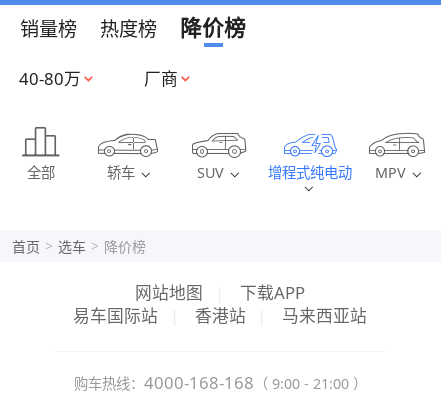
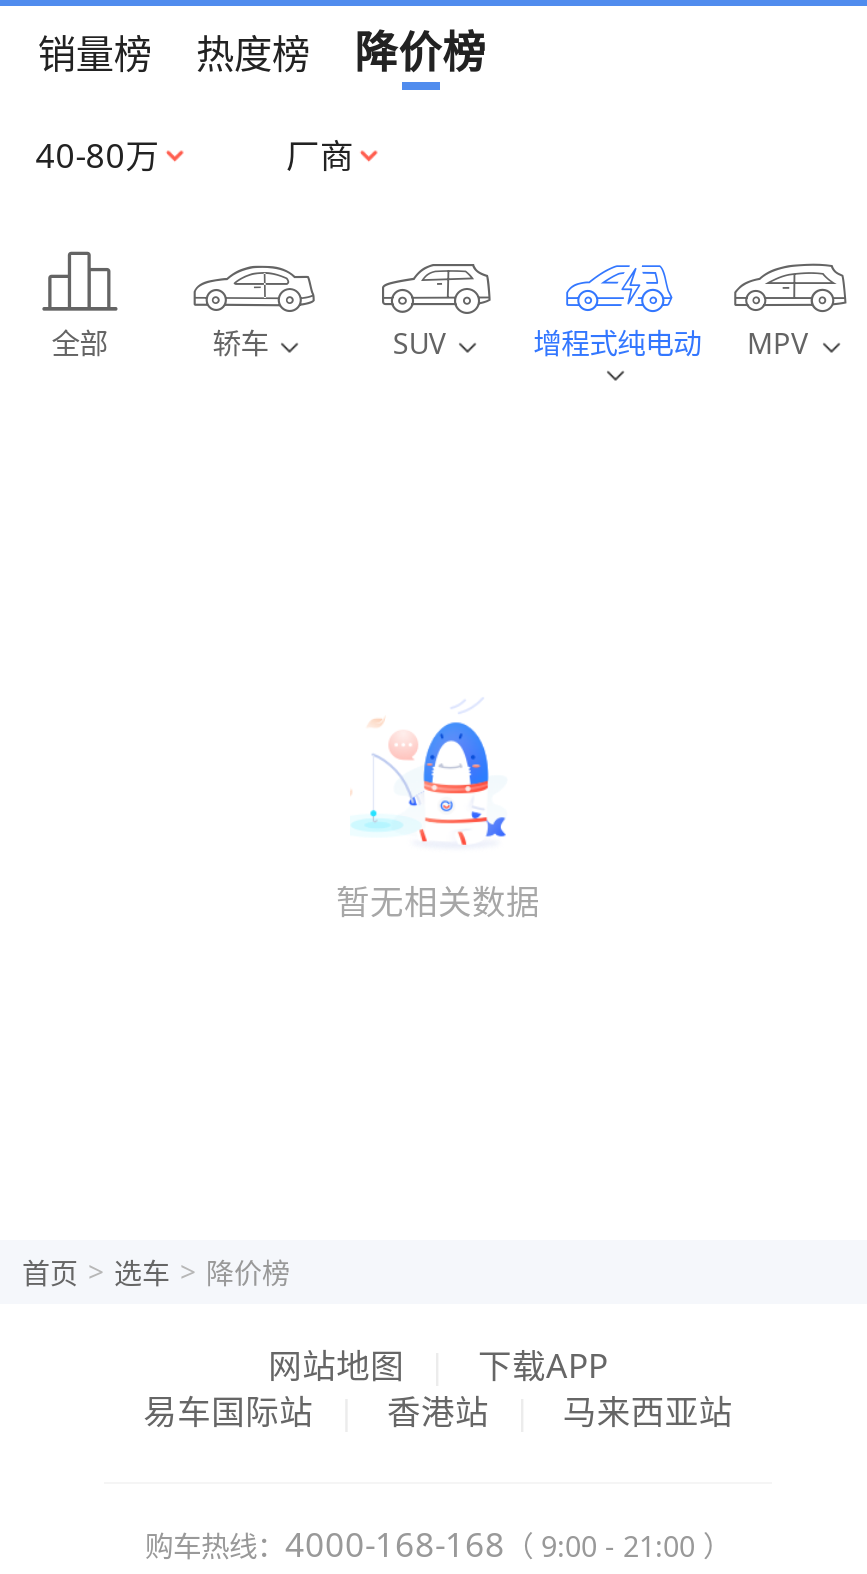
none -> [336,877,540,923] 暂无相关数据
none -> [368,716,492,792] [image]

